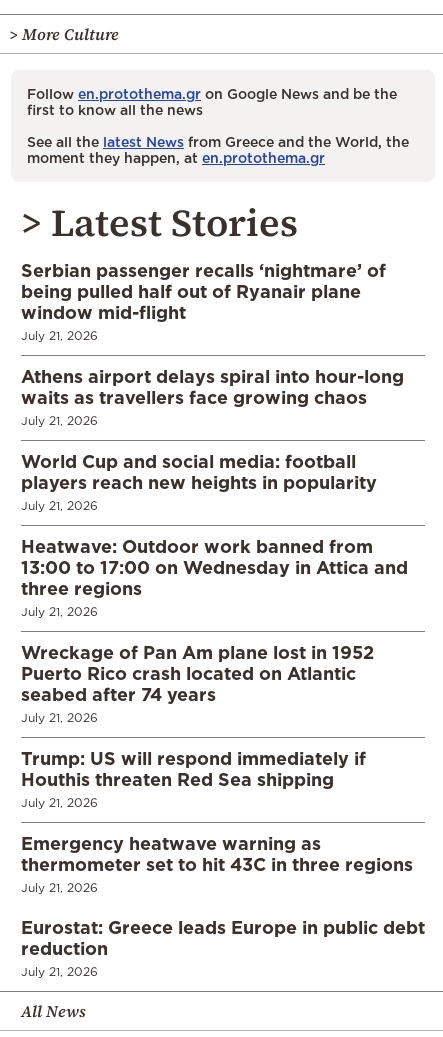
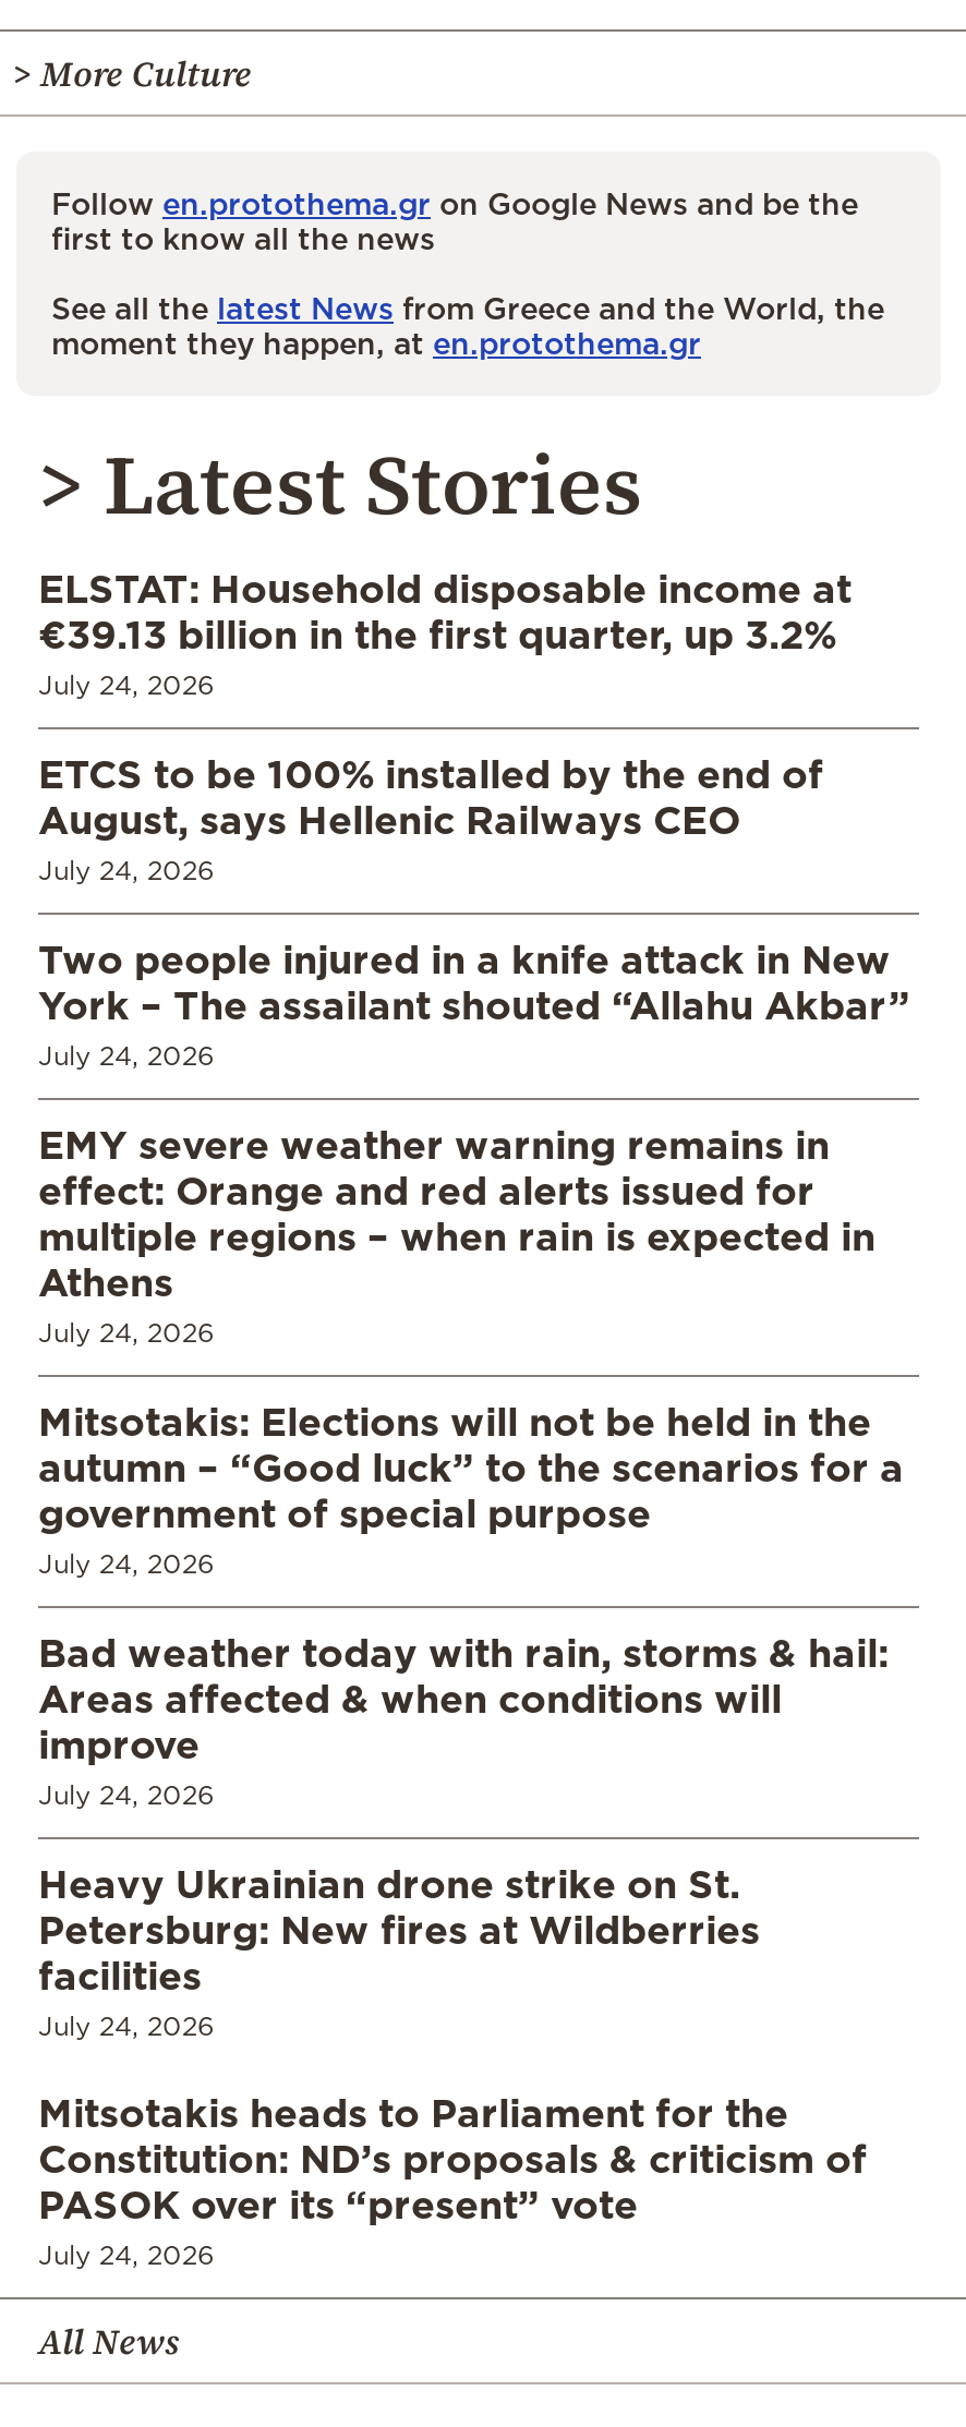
[21,260,386,342] Serbian passenger recalls ‘nightmare’ of | being pulled half out of Ryanair plane | window mid-flight | July 21, 2026 -> [38,566,852,699] ELSTAT: Household disposable income at | €39.13 billion in the first quarter, up 3.2% | July 24, 2026
[21,366,404,427] Athens airport delays spiral into hour-long | waits as travellers face growing chaos | July 21, 2026 -> [38,751,823,884] ETCS to be 100% installed by the end of | August, says Hellenic Railways CEO | July 24, 2026
[21,451,377,512] World Cup and social media: football | players reach new heights in popularity | July 21, 2026 -> [38,936,910,1069] Two people injured in a knife attack in New | York – The assailant shouted “Allahu Akbar” | July 24, 2026
[21,536,408,618] Heatwave: Outdoor work banned from | 13:00 to 17:00 on Wednesday in Attica and | three regions | July 21, 2026 -> [38,1122,876,1346] EMY severe weather warning remains in | effect: Orange and red alerts issued for | multiple regions – when rain is expected in | Athens | July 24, 2026
[21,642,374,724] Wreckage of Pan Am plane lost in 1952 | Puerto Rico crash located on Atlantic | seabed after 74 years | July 21, 2026 -> [38,1399,904,1577] Mitsotakis: Elections will not be held in the | autumn – “Good luck” to the scenarios for a | government of special purpose | July 24, 2026
[21,748,366,809] Trump: US will respond immediately if | Houthis threaten Red Sea shipping | July 21, 2026 -> [38,1630,889,1809] Bad weather today with rain, storms & hail: | Areas affected & when conditions will | improve | July 24, 2026
[21,833,413,894] Emergency heatwave warning as | thermometer set to hit 43C in three regions | July 21, 2026 -> [38,1861,760,2040] Heavy Ukrainian drone strike on St. | Petersburg: New fires at Wildberries | facilities | July 24, 2026
[21,917,425,978] Eurostat: Greece leads Europe in public debt | reduction | July 21, 2026 -> [38,2090,867,2269] Mitsotakis heads to Parliament for the | Constitution: ND’s proposals & criticism of | PASOK over its “present” vote | July 24, 2026

